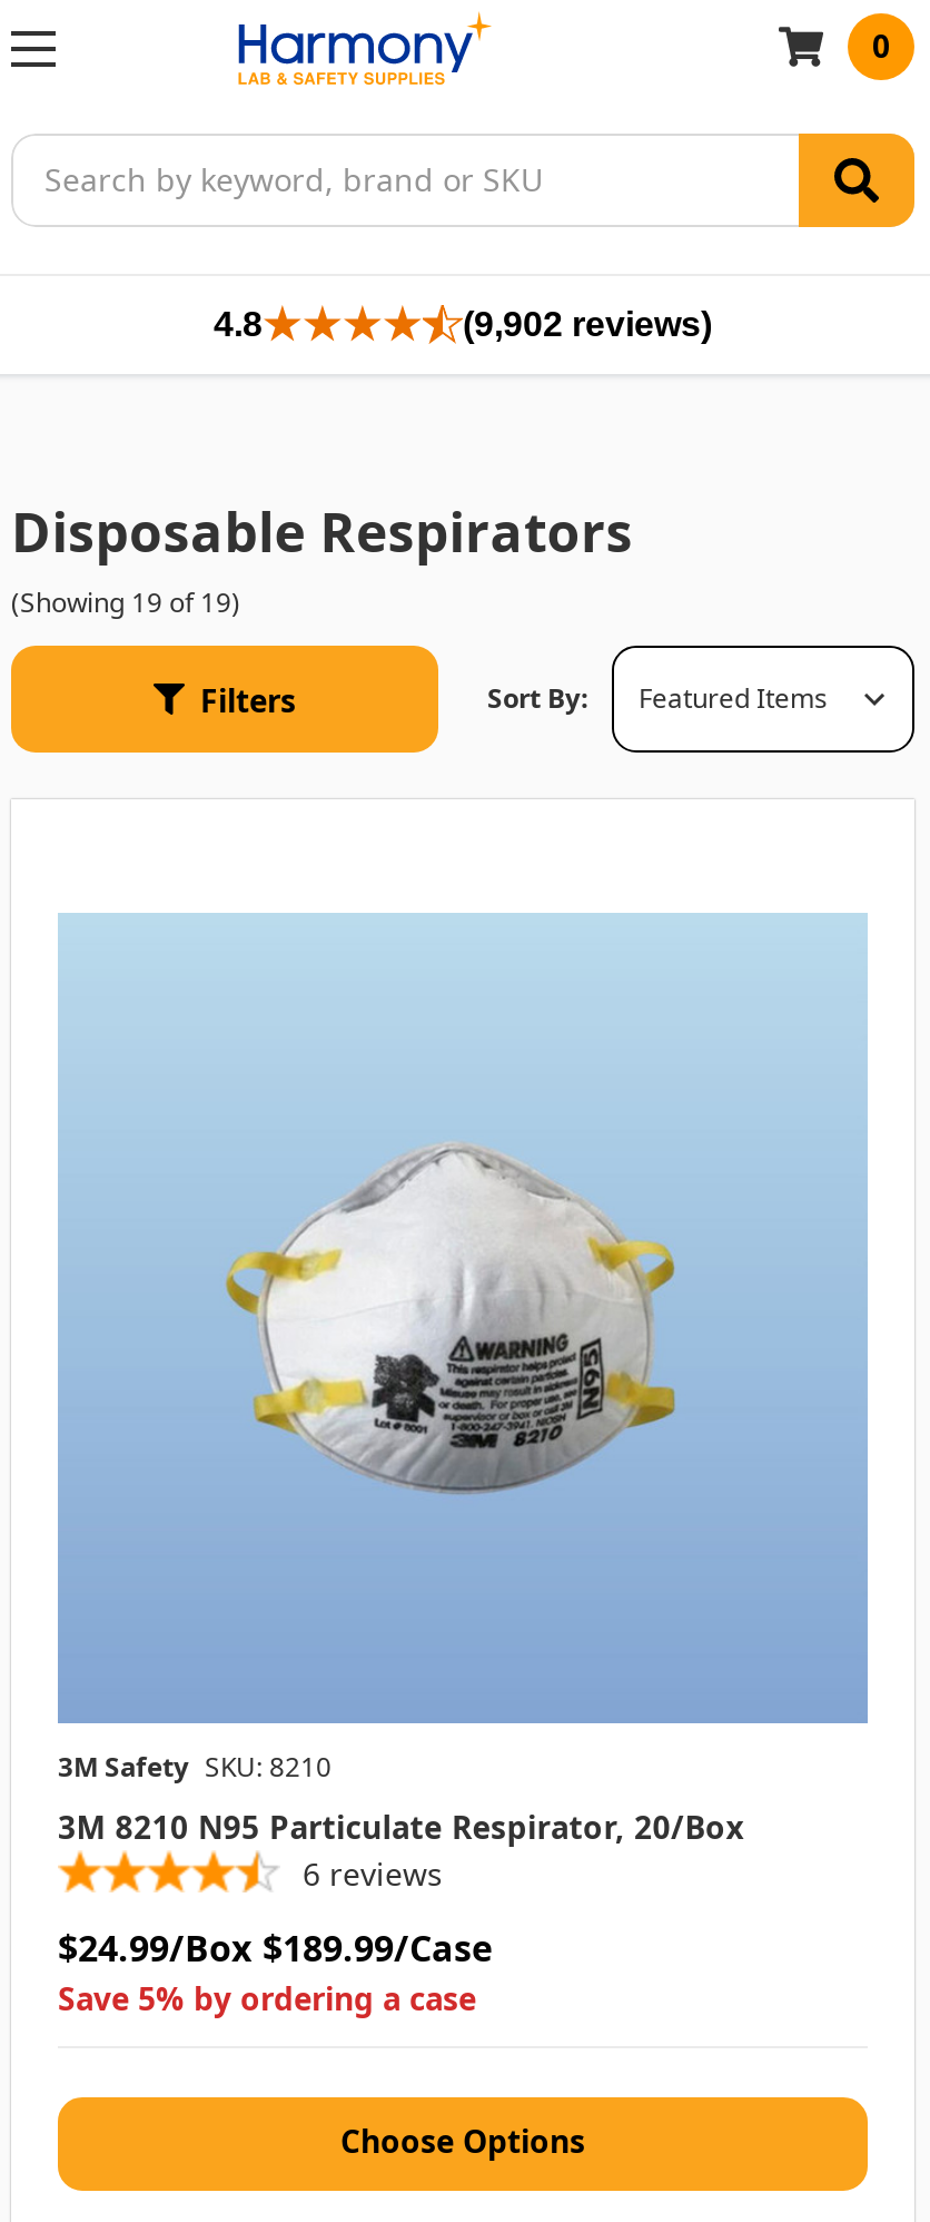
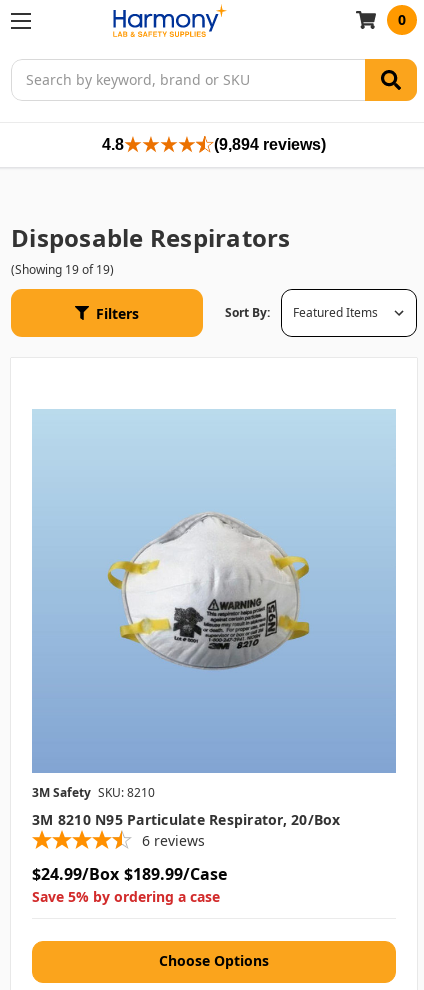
[463,305,712,343] (9,902 reviews) -> [214,136,326,153] (9,894 reviews)

